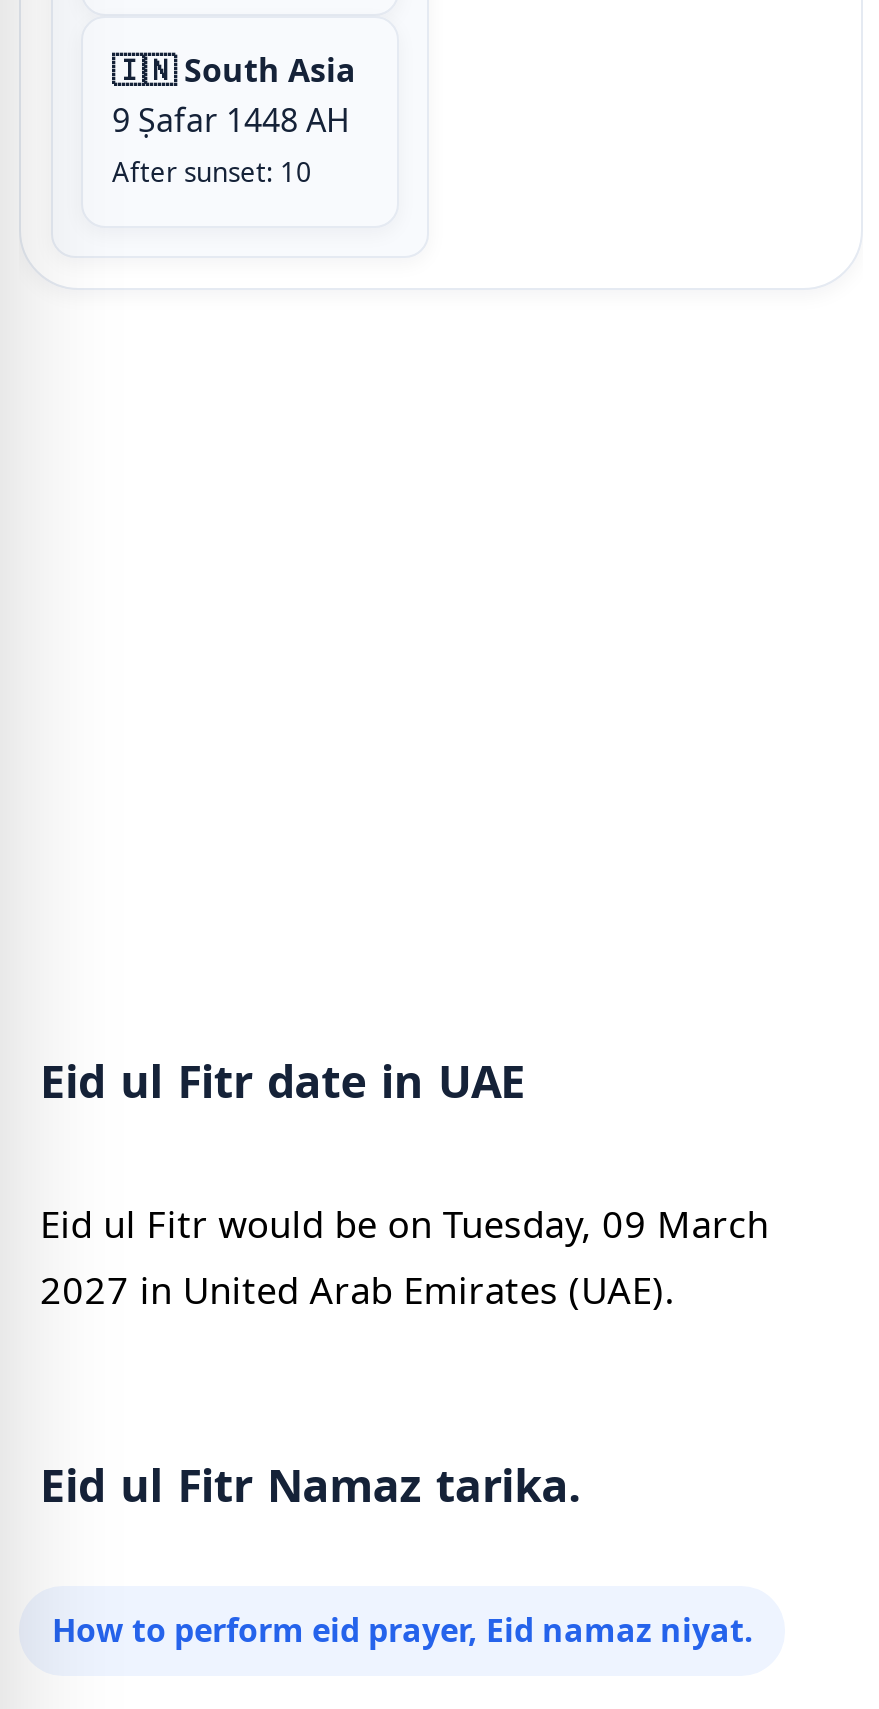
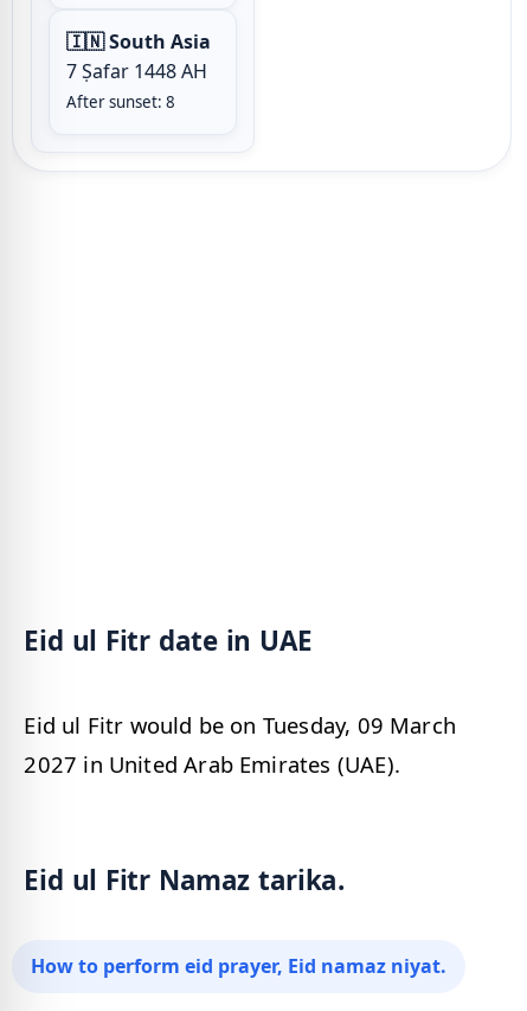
[112,98,350,142] 9 Ṣafar 1448 AH -> [67,58,208,84] 7 Ṣafar 1448 AH
[112,154,312,190] After sunset: 10 -> [67,91,176,113] After sunset: 8

